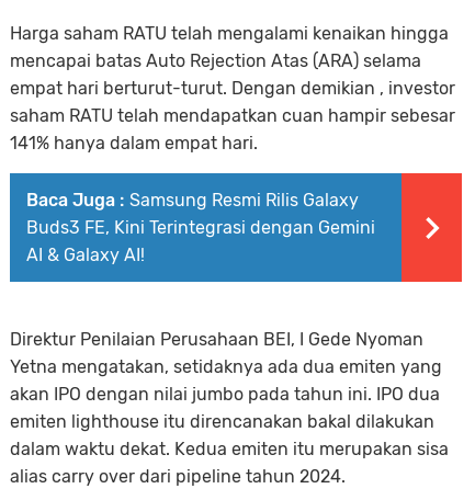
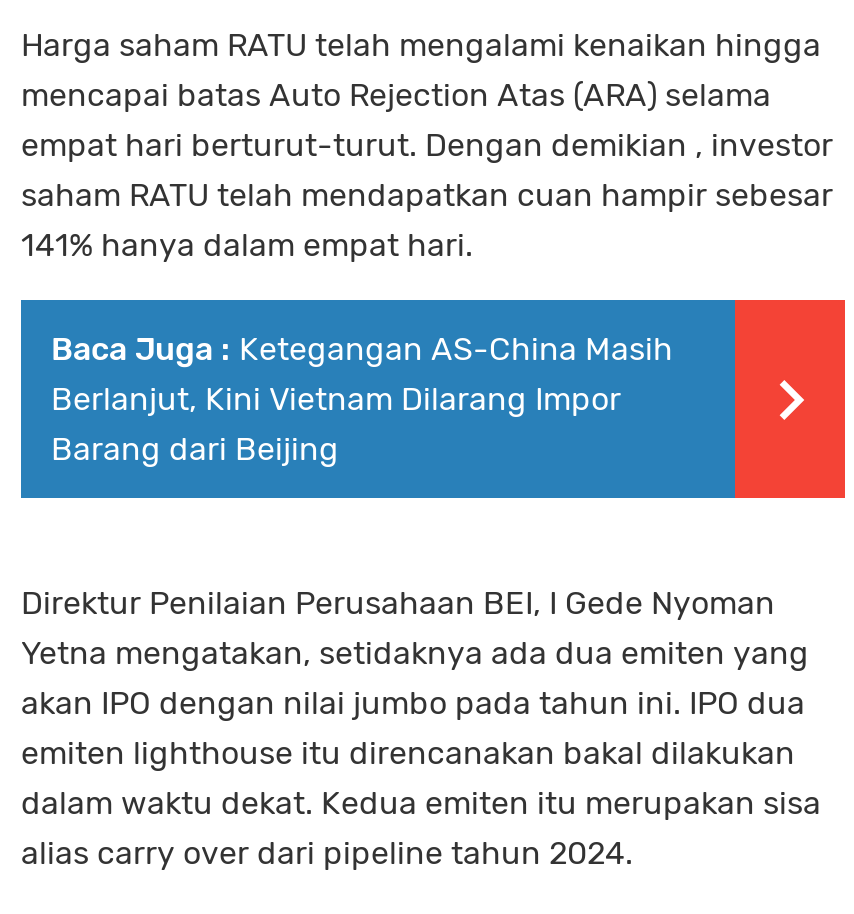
[26,190,375,265] Baca Juga : Samsung Resmi Rilis Galaxy | Buds3 FE, Kini Terintegrasi dengan Gemini | AI & Galaxy AI! -> [51,330,673,468] Baca Juga : Ketegangan AS-China Masih | Berlanjut, Kini Vietnam Dilarang Impor | Barang dari Beijing

